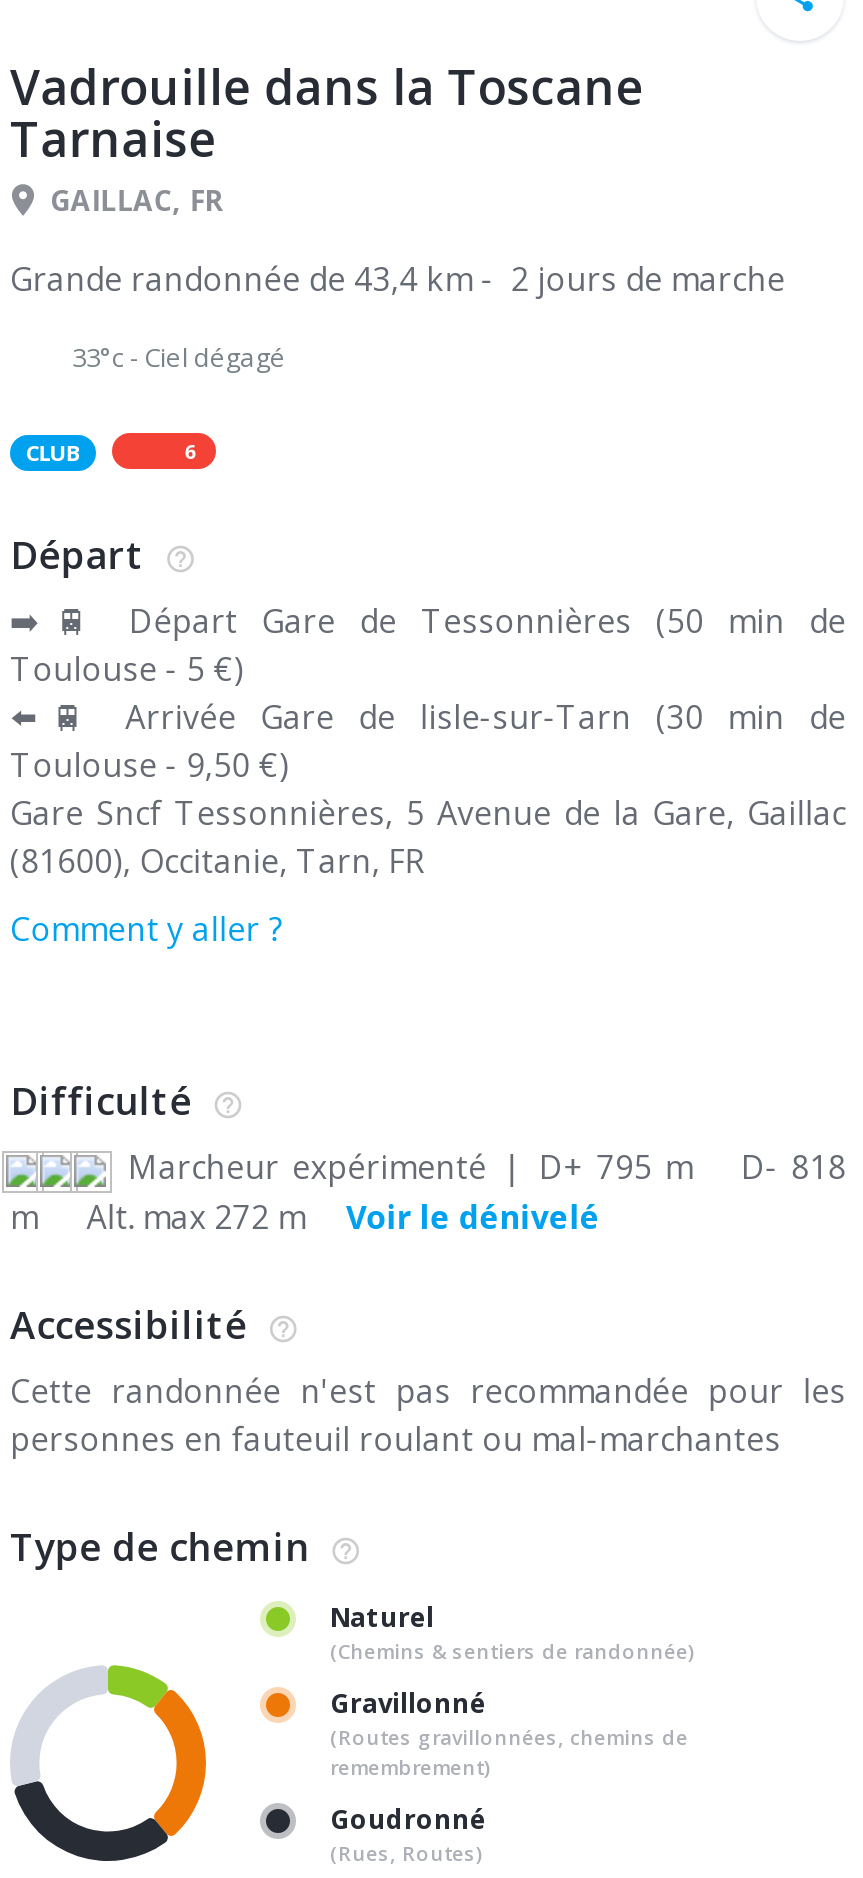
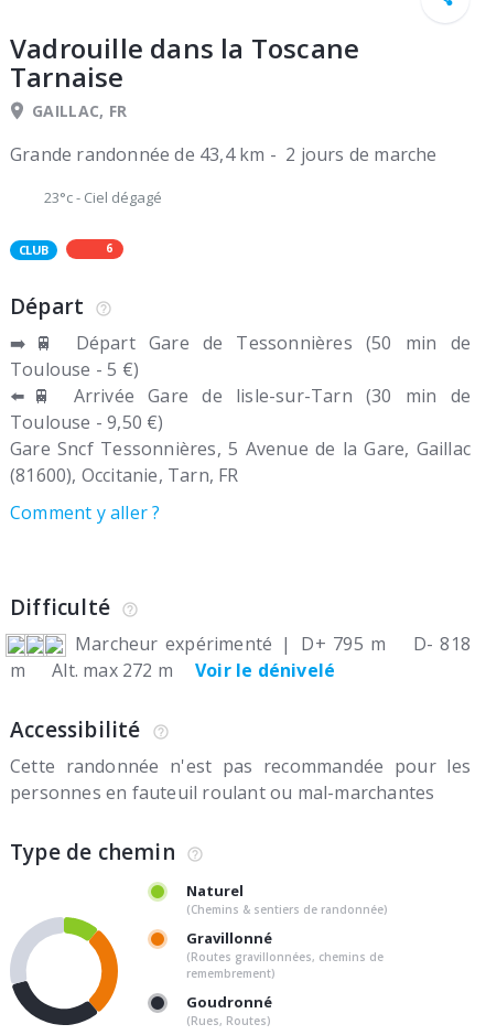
[72,340,286,376] 33°c - Ciel dégagé -> [44,187,162,207] 23°c - Ciel dégagé

